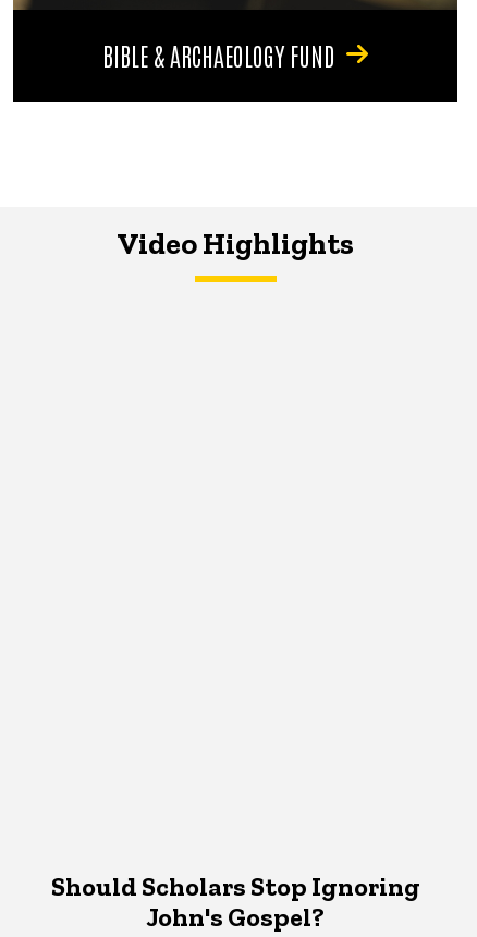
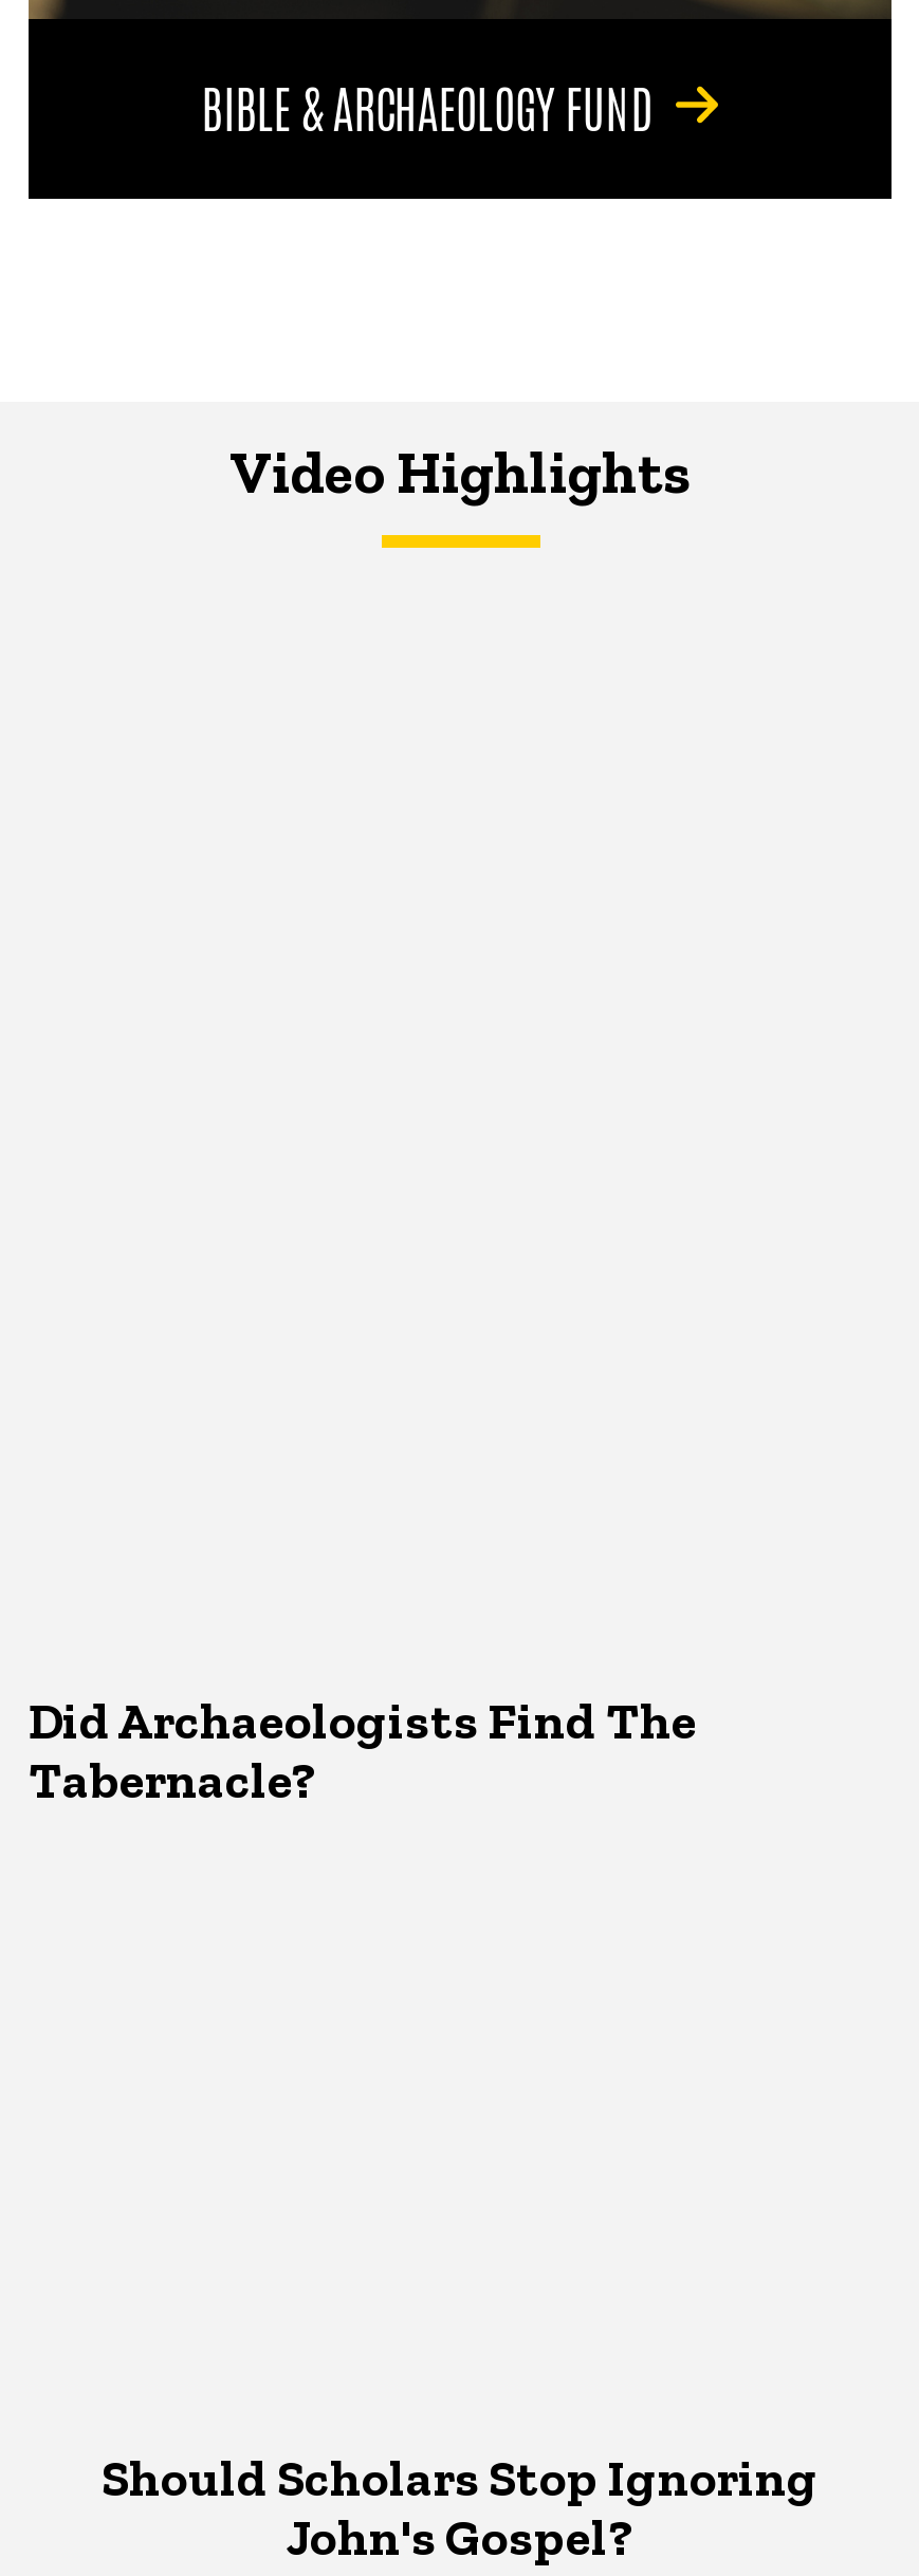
none -> [29,1690,697,1810] Did Archaeologists Find The | Tabernacle?

